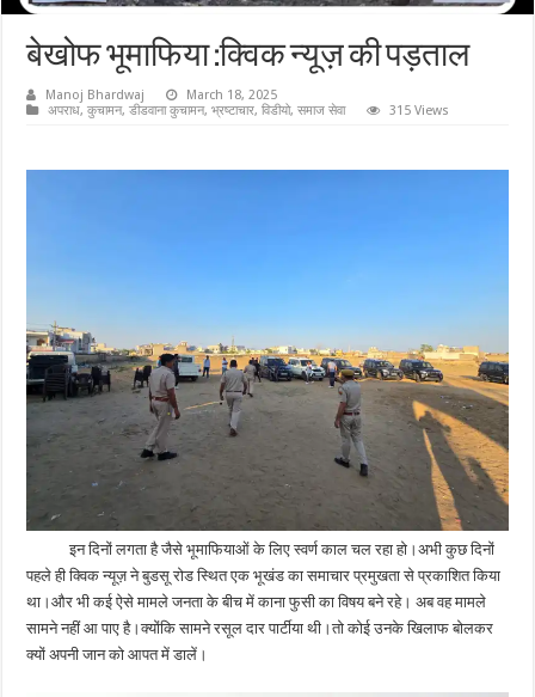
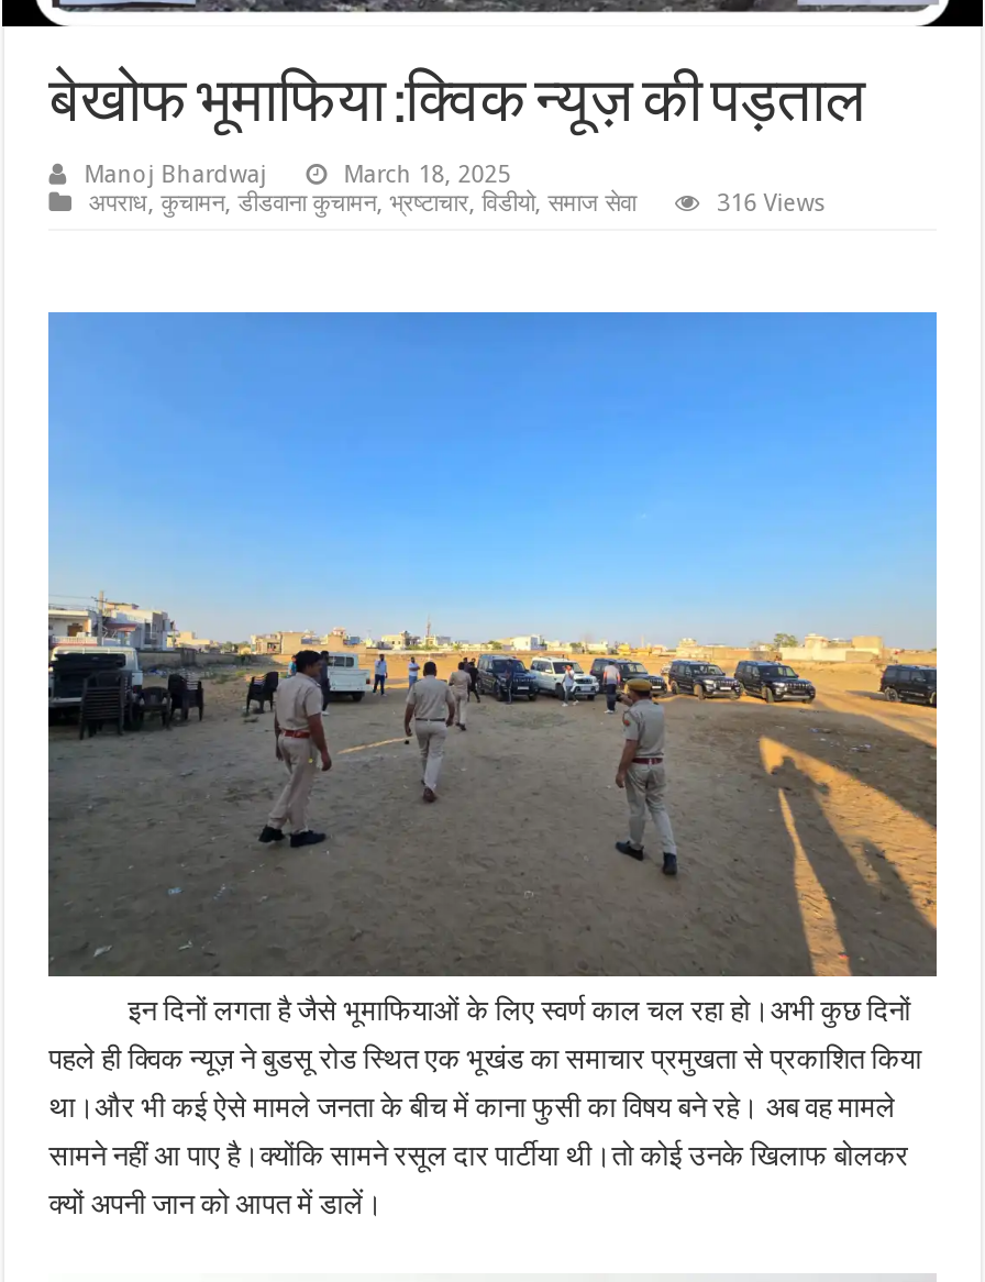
[390,103,449,118] 315 Views -> [717,189,827,217] 316 Views

